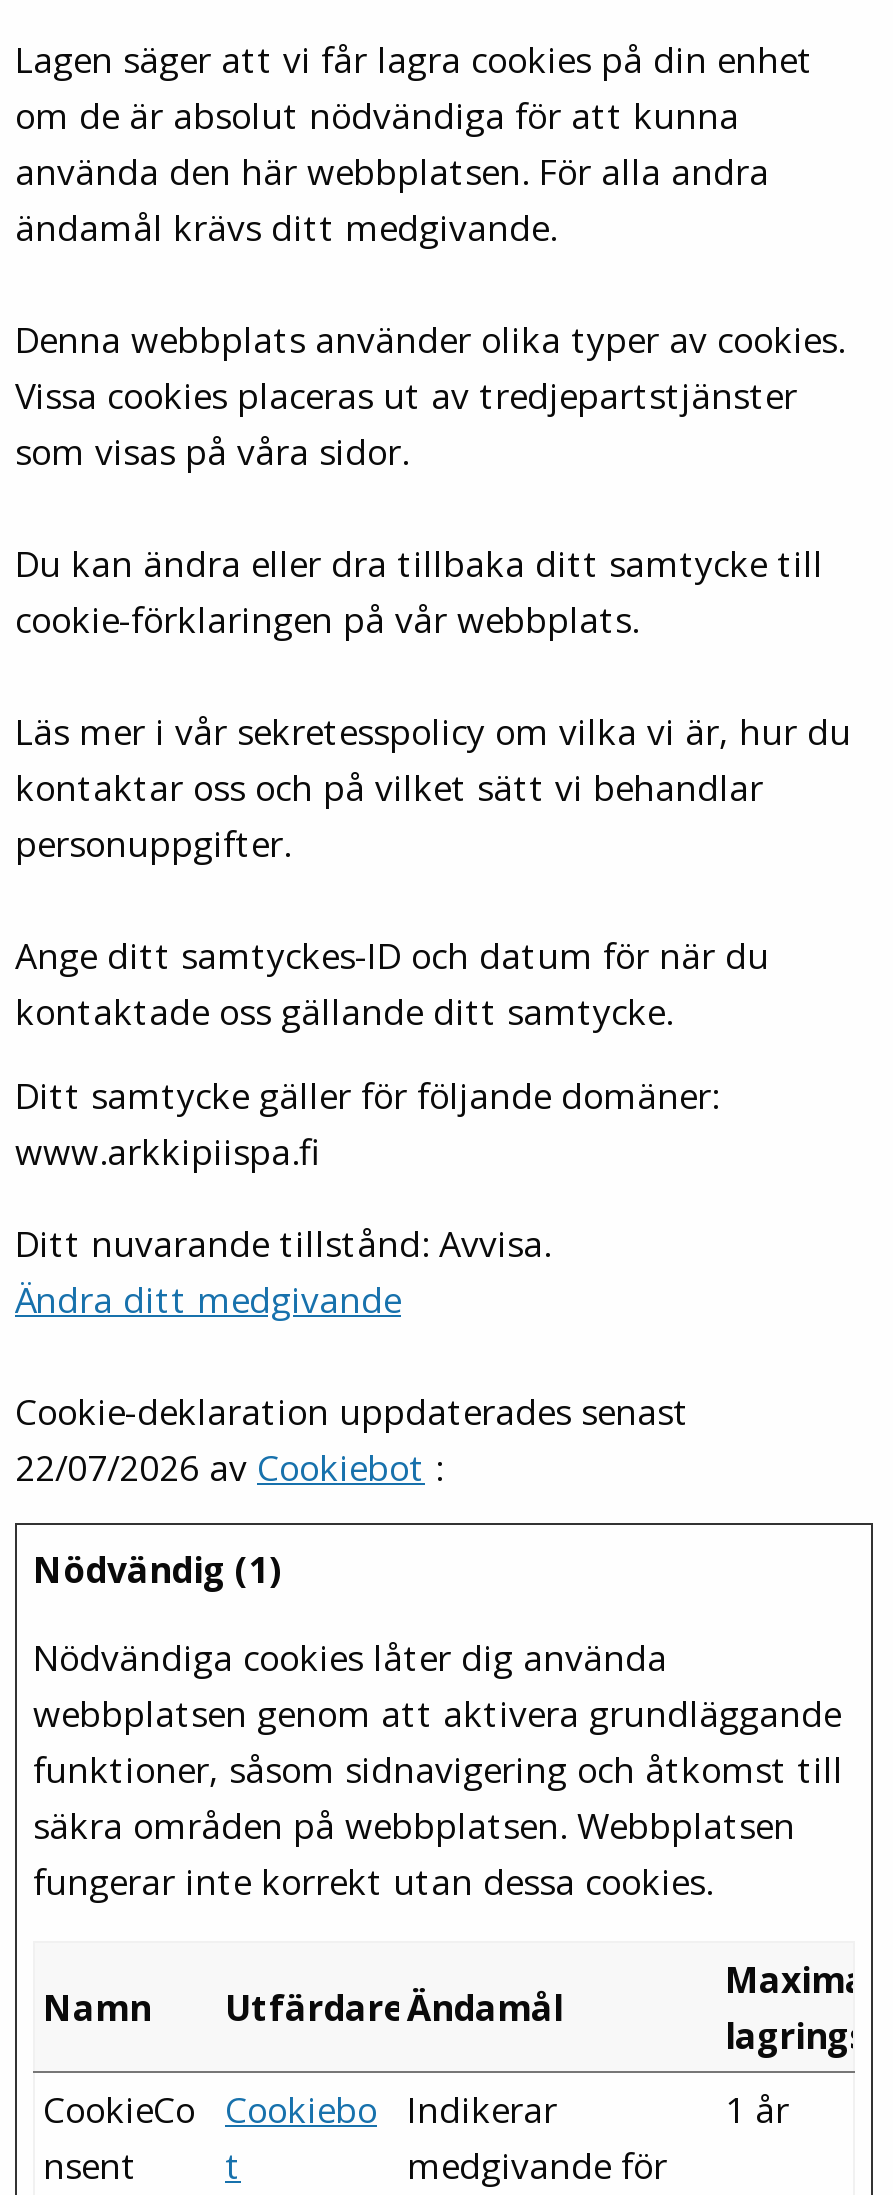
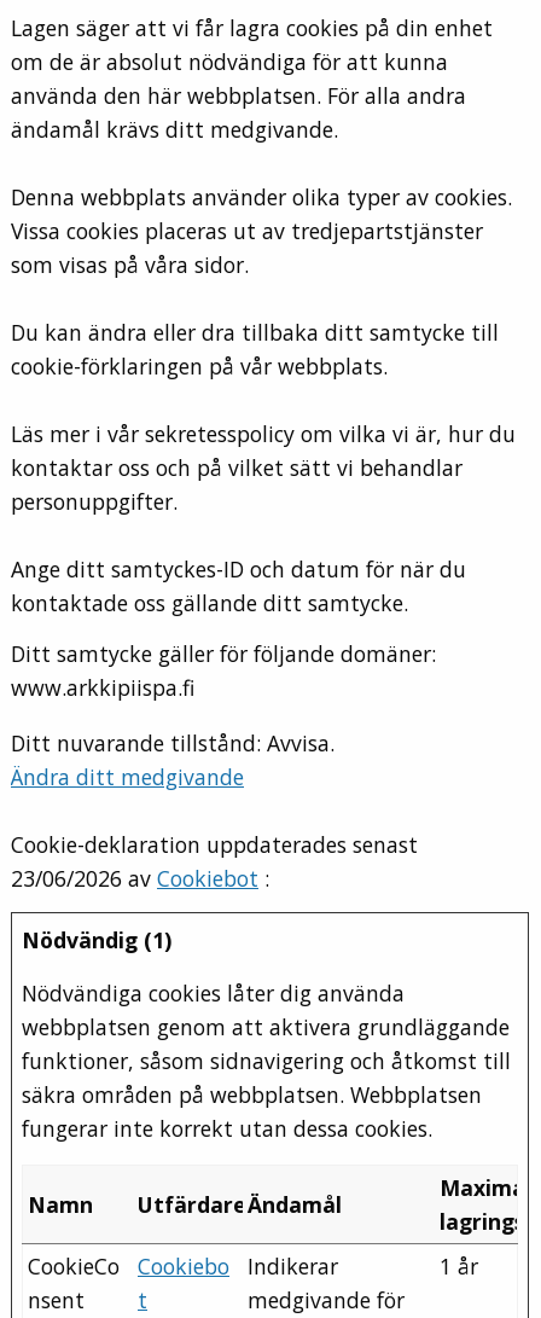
[15,1443,443,1491] 22/07/2026 av Cookiebot: -> [11,864,269,893] 23/06/2026 av Cookiebot:

